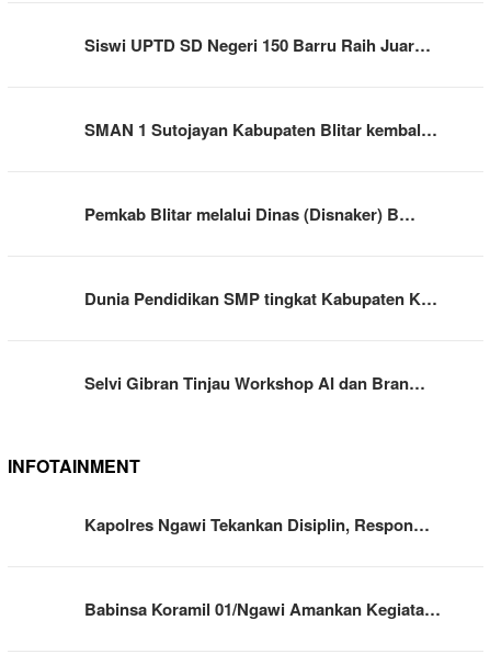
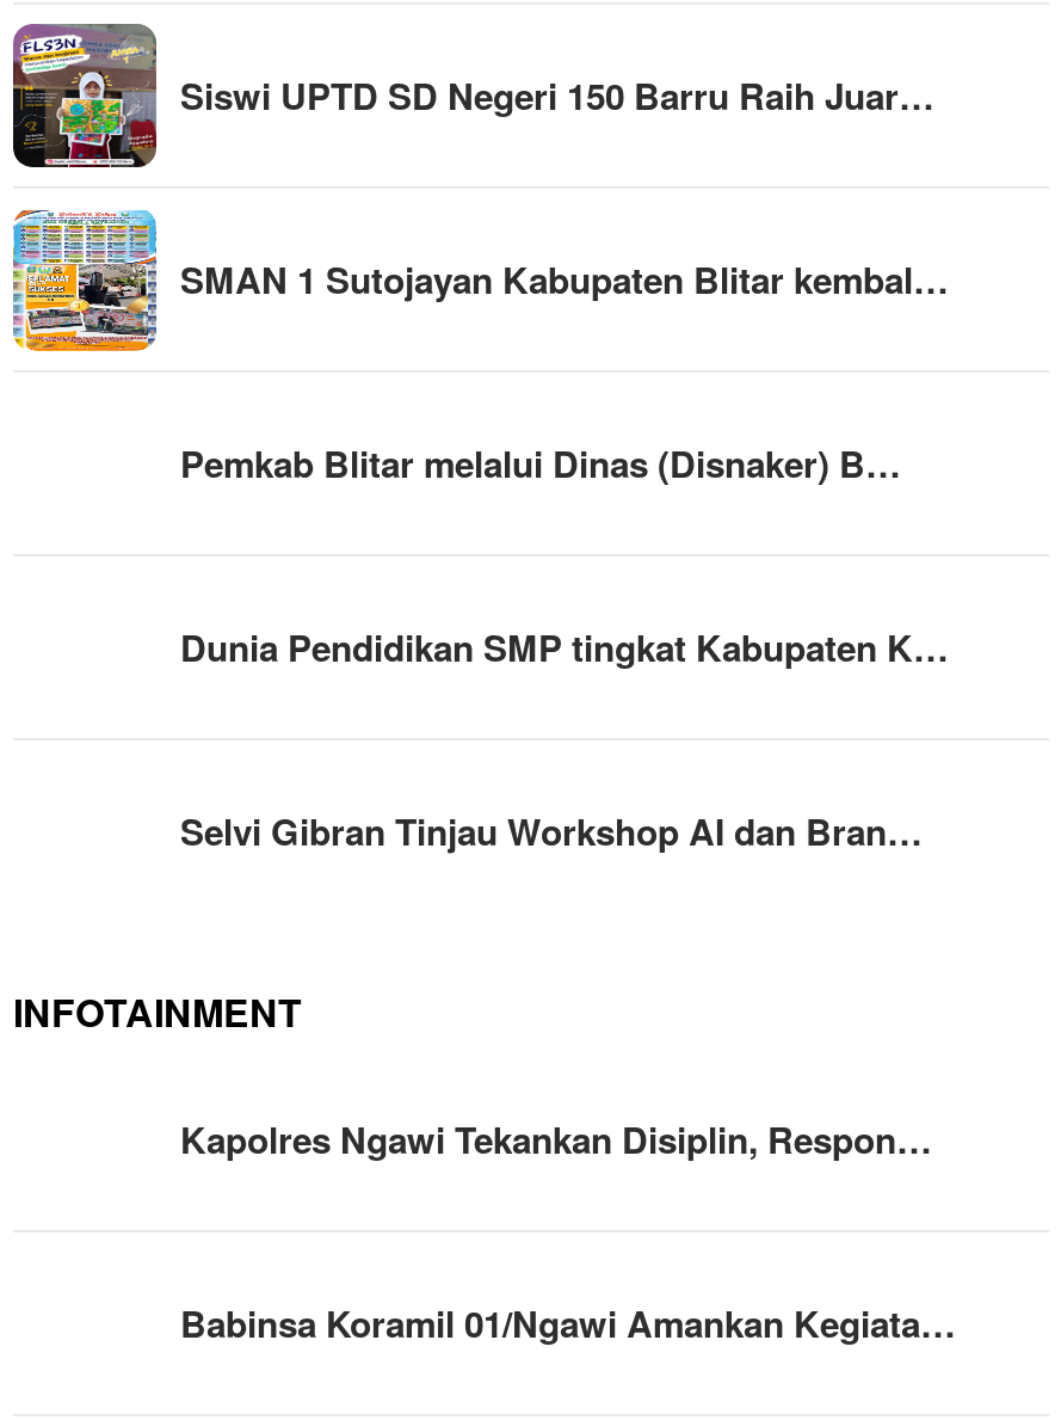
none -> [11,21,159,170] [image]
none -> [11,208,159,354] [image]

